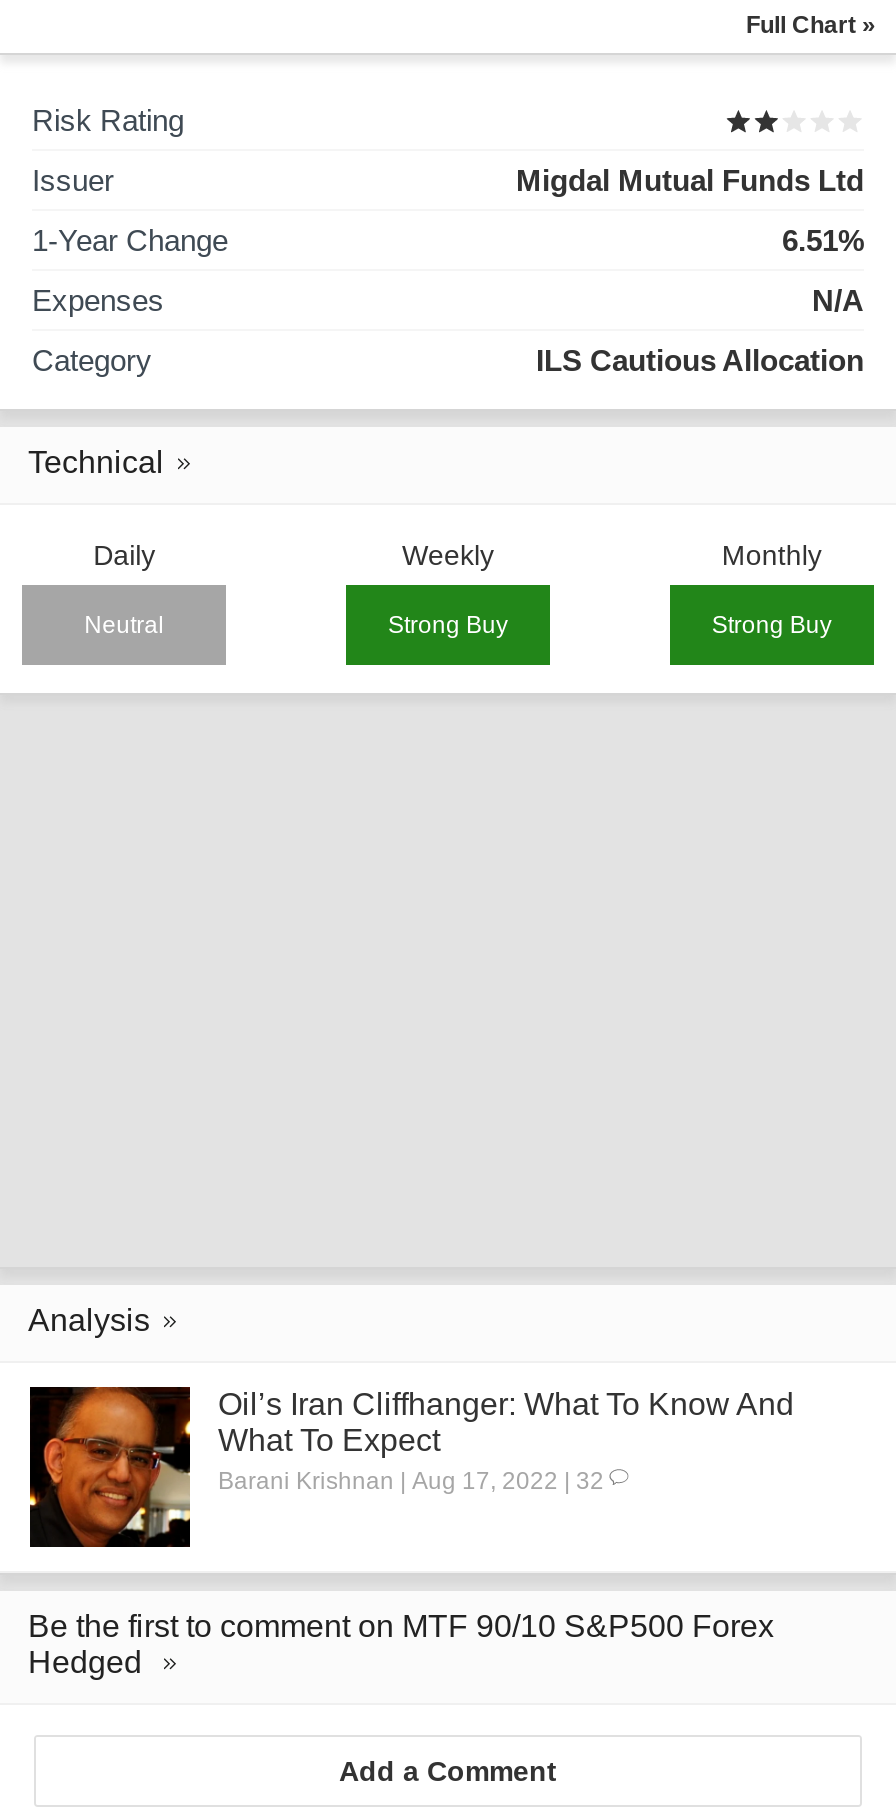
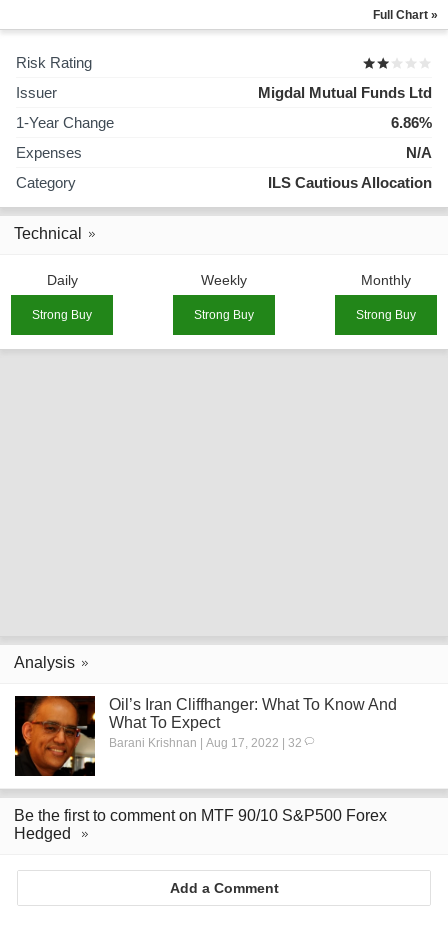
[782,223,864,257] 6.51% -> [391,114,432,131] 6.86%
[84,611,164,639] Neutral -> [32,308,92,322] Strong Buy

